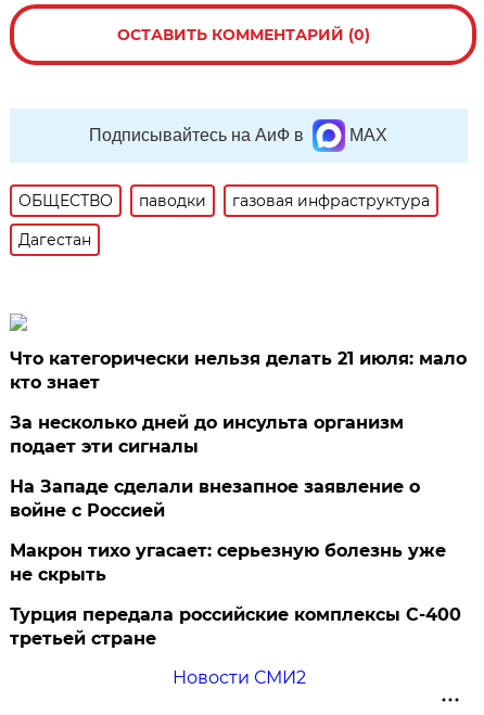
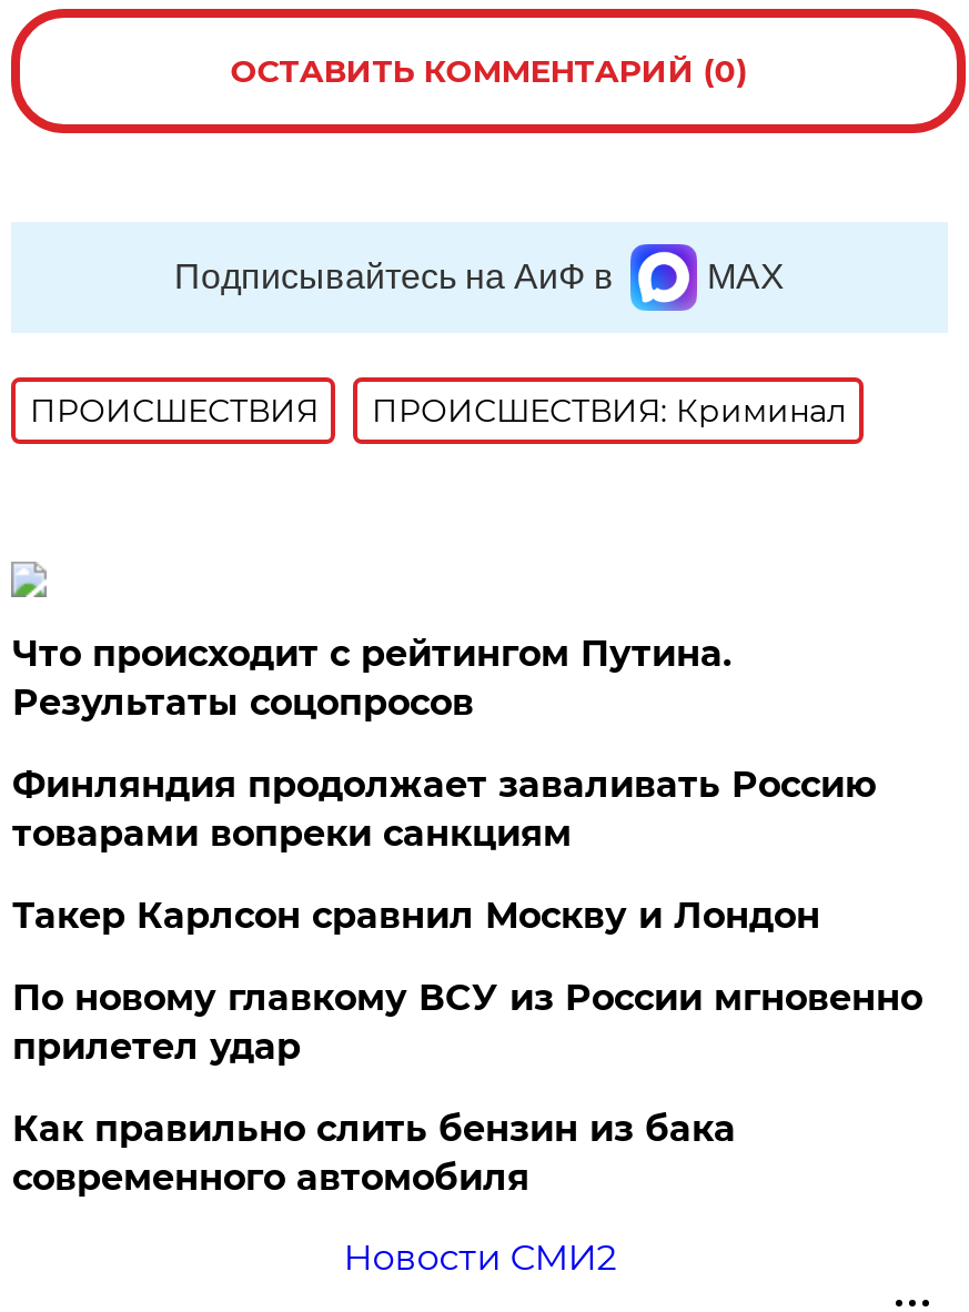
[19,191,430,250] ОБЩЕСТВО | паводки | газовая инфраструктура | Дагестан -> [30,391,847,431] ПРОИСШЕСТВИЯ | ПРОИСШЕСТВИЯ: Криминал
[10,348,467,649] Что категорически нельзя делать 21 июля: мало | кто знает | За несколько дней до инсульта организм | подает эти сигналы | На Западе сделали внезапное заявление о | войне с Россией | Макрон тихо угасает: серьезную болезнь уже | не скрыть | Турция передала российские комплексы С-400 | третьей стране -> [12,633,922,1199] Что происходит с рейтингом Путина. | Результаты соцопросов | Финляндия продолжает заваливать Россию | товарами вопреки санкциям | Такер Карлсон сравнил Москву и Лондон | По новому главкому ВСУ из России мгновенно | прилетел удар | Как правильно слить бензин из бака | современного автомобиля

